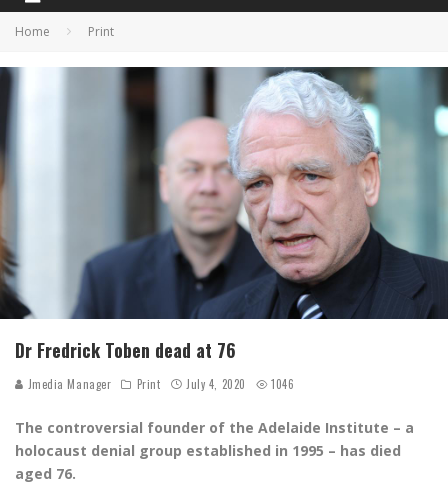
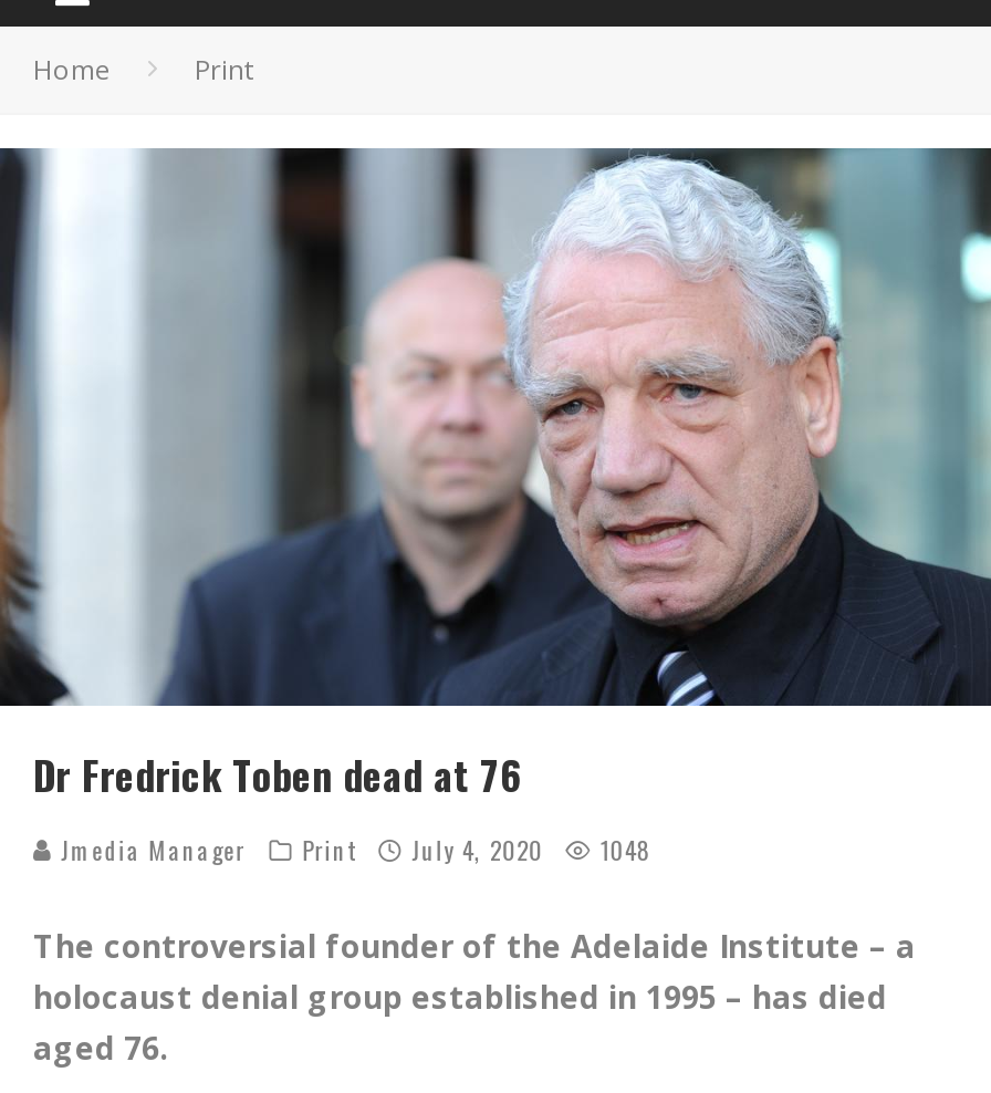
[24,376,294,392] Jmedia Manager Print July 4, 2020 1046 -> [53,832,651,867] Jmedia Manager Print July 4, 2020 1048

